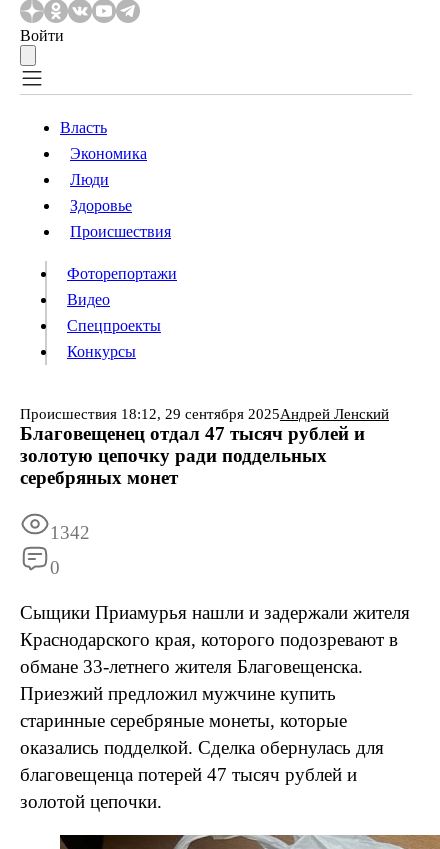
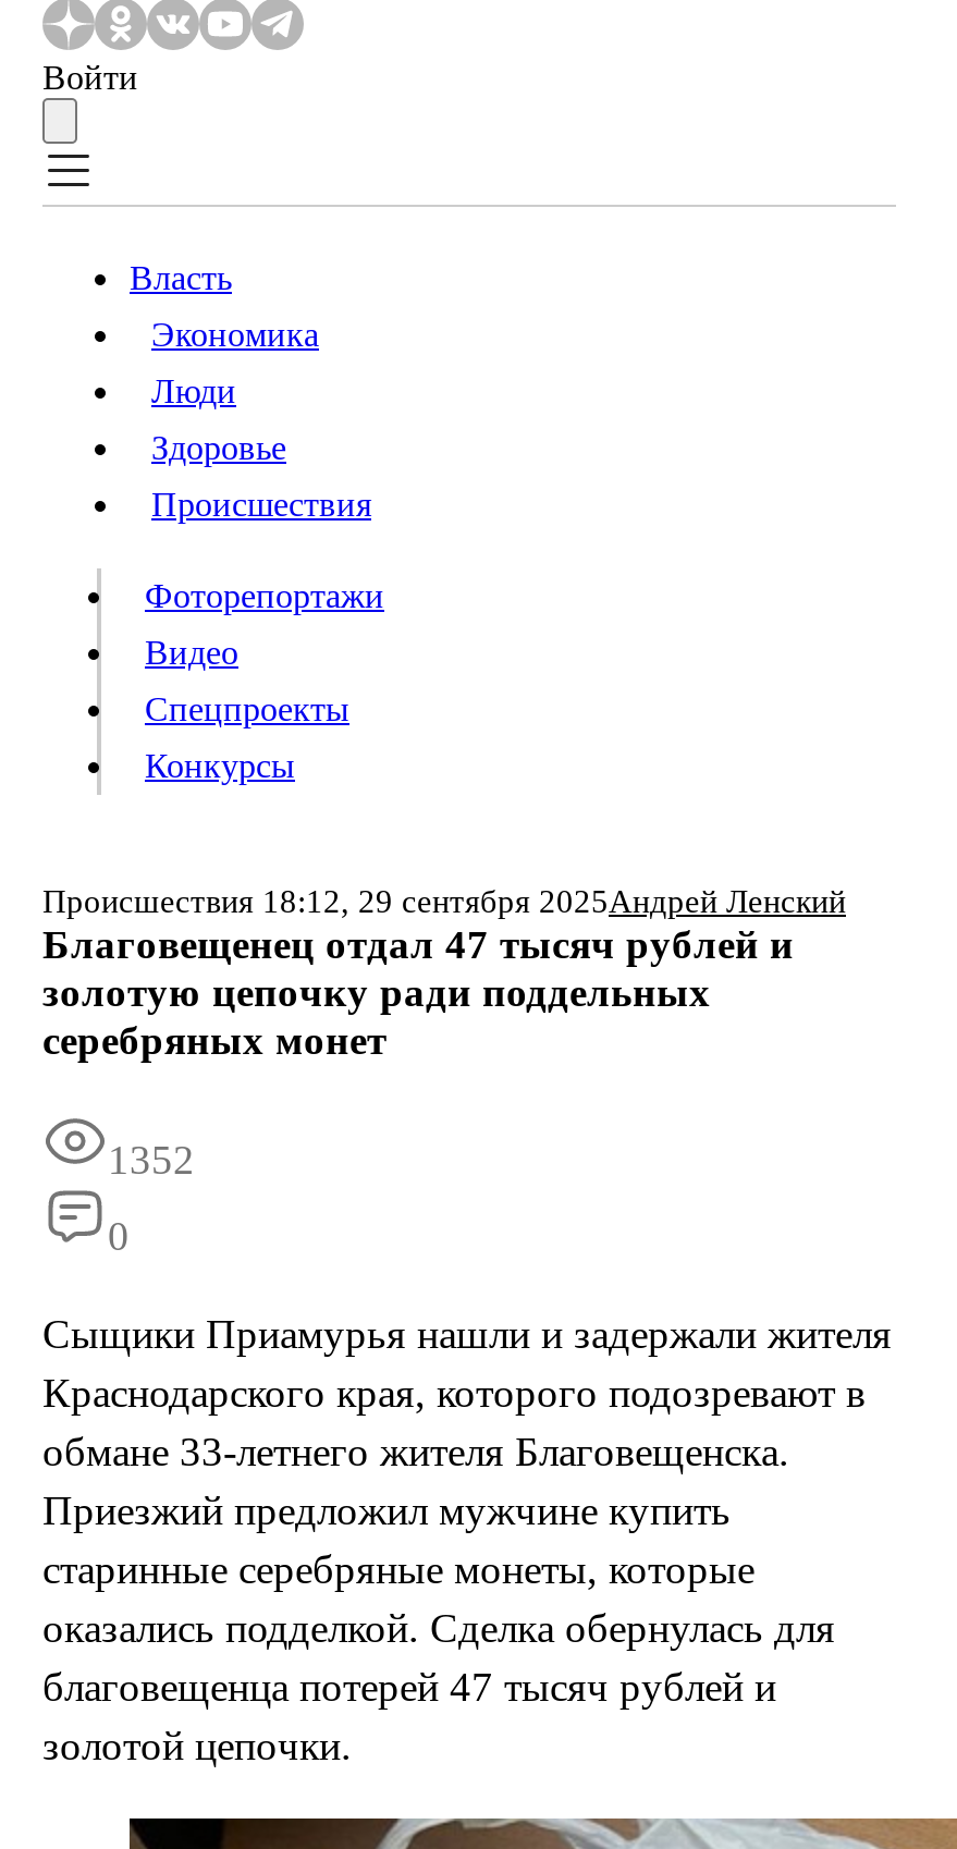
[50,522,90,543] 1342 -> [108,1137,195,1183] 1352

